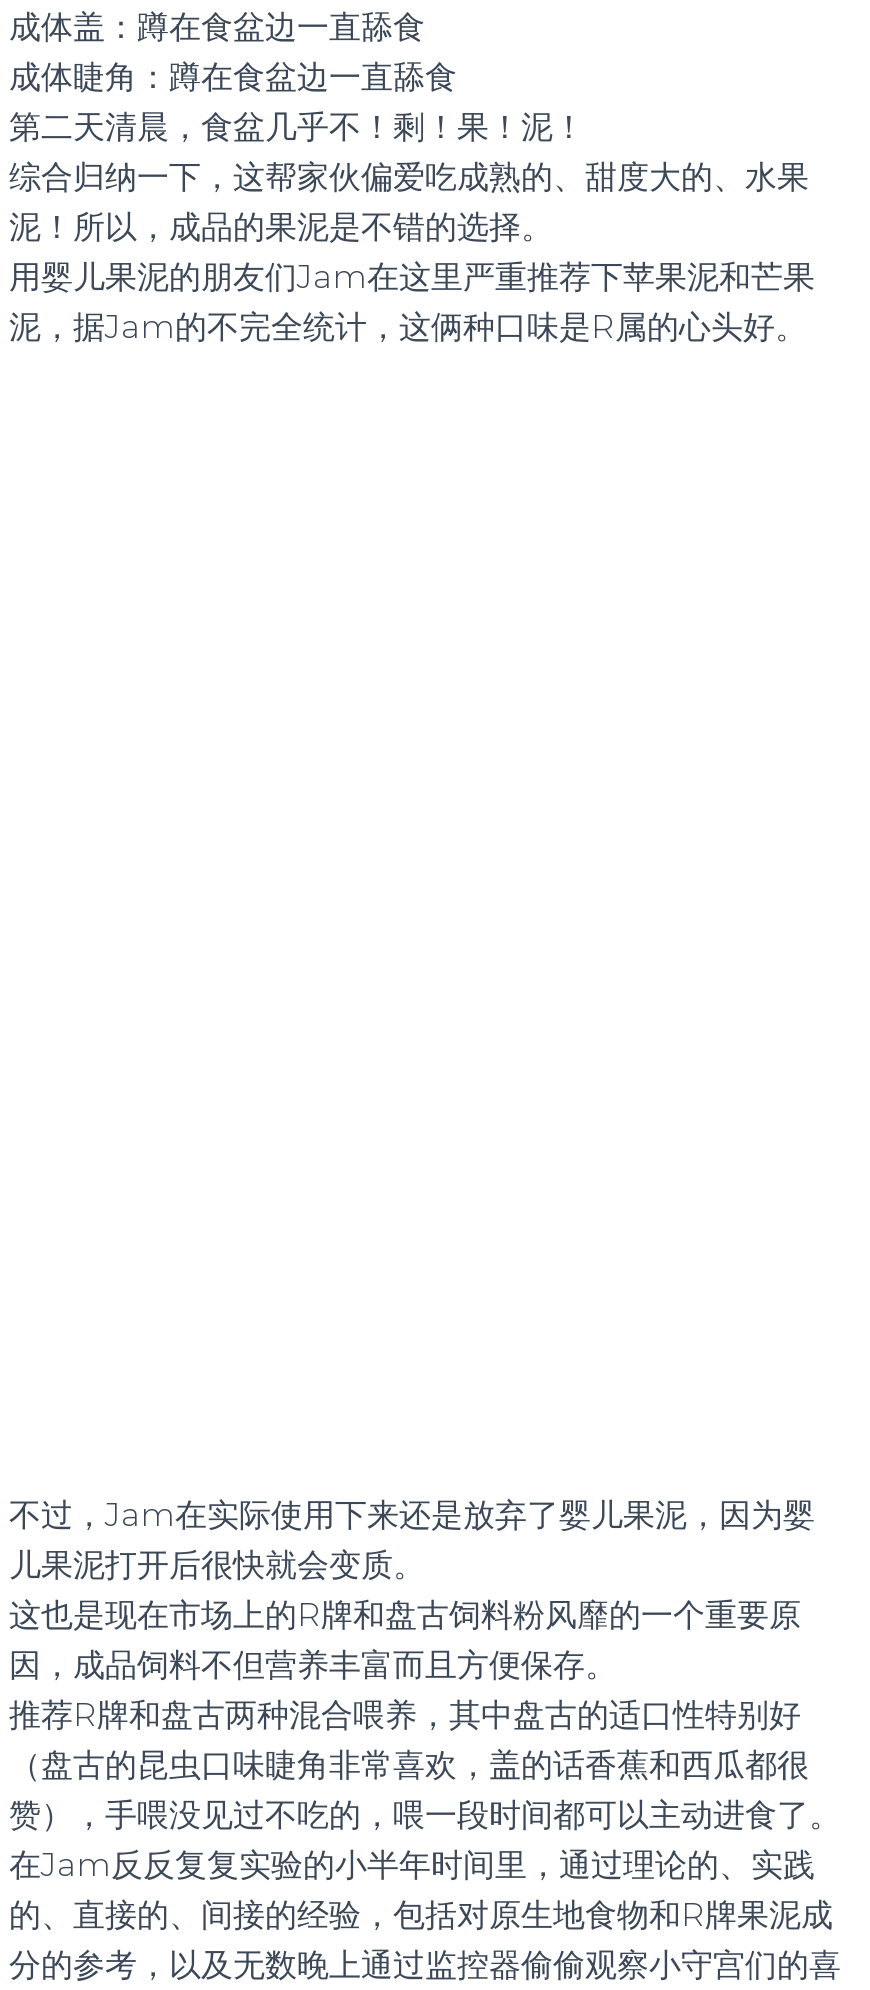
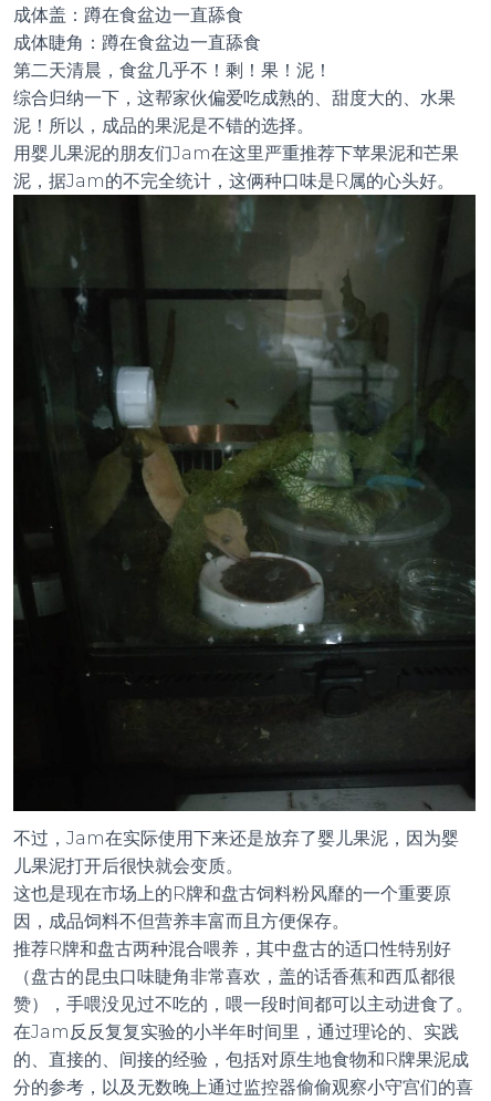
none -> [12,194,477,812] [image]

